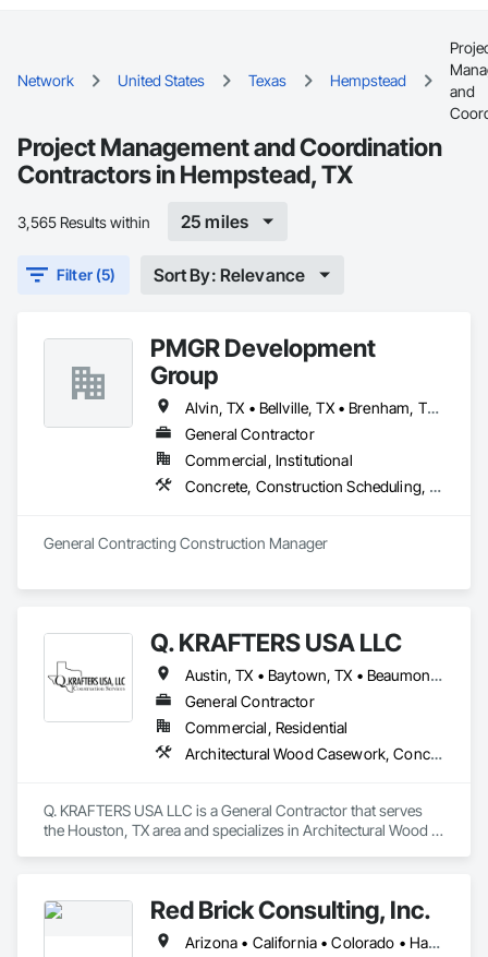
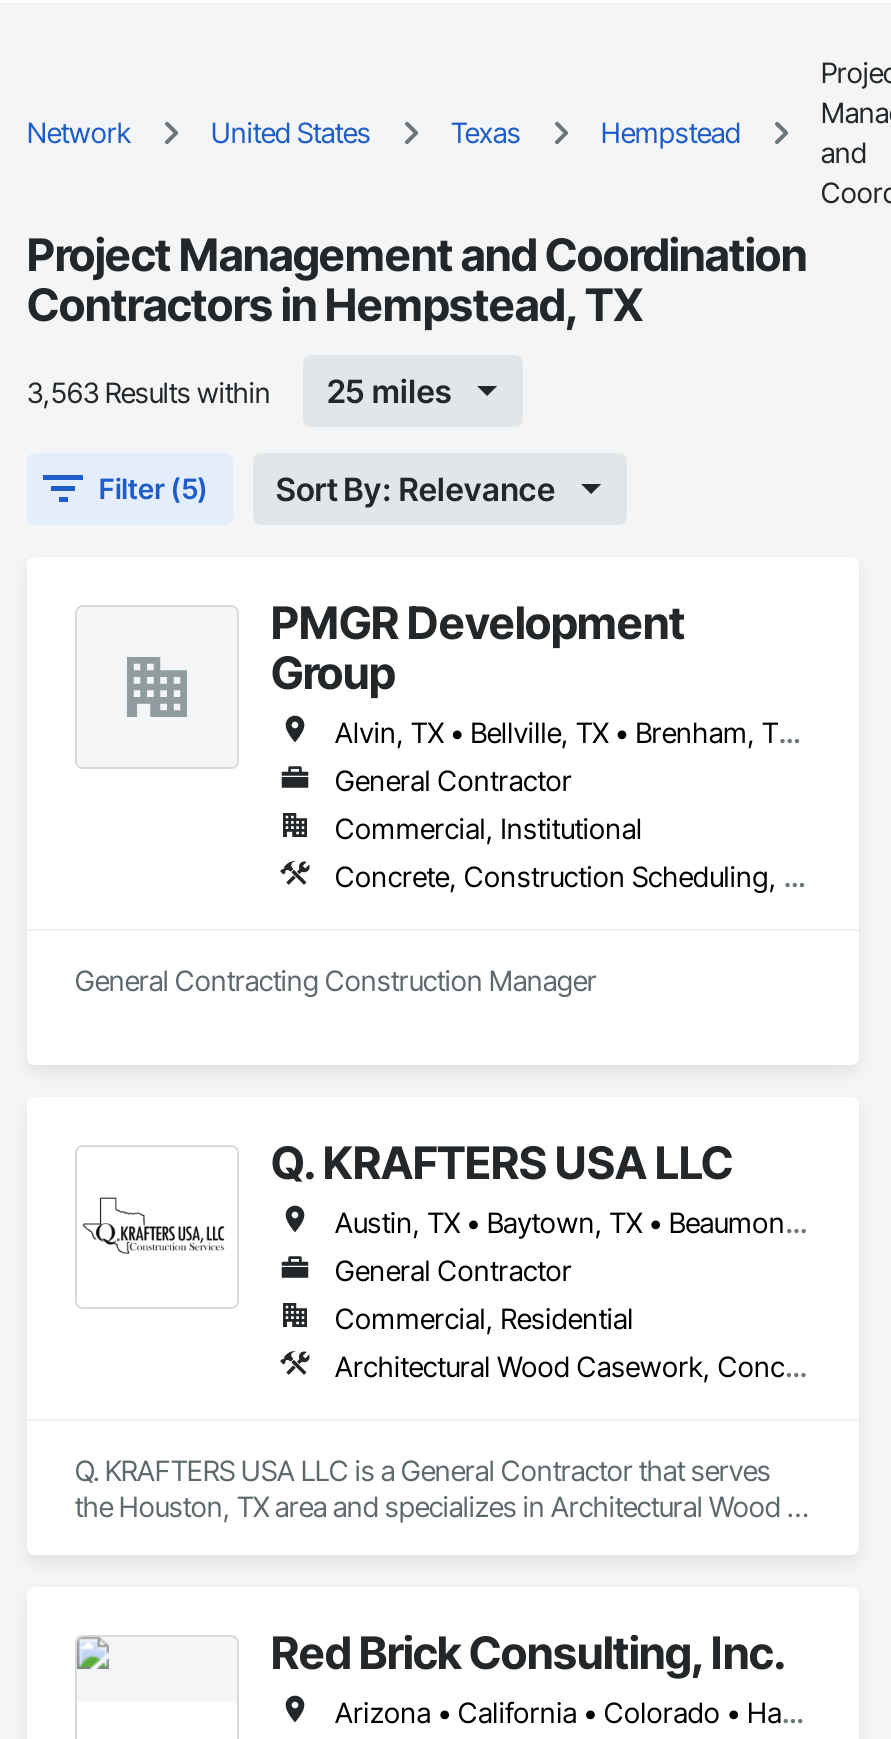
[17,212,150,231] 3,565 Results within -> [27,374,271,408] 3,563 Results within

